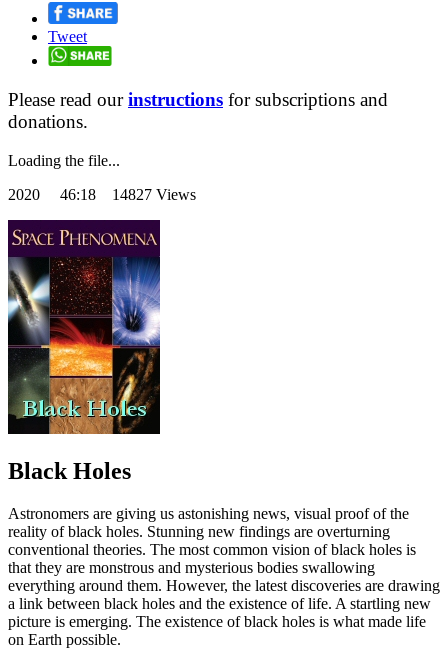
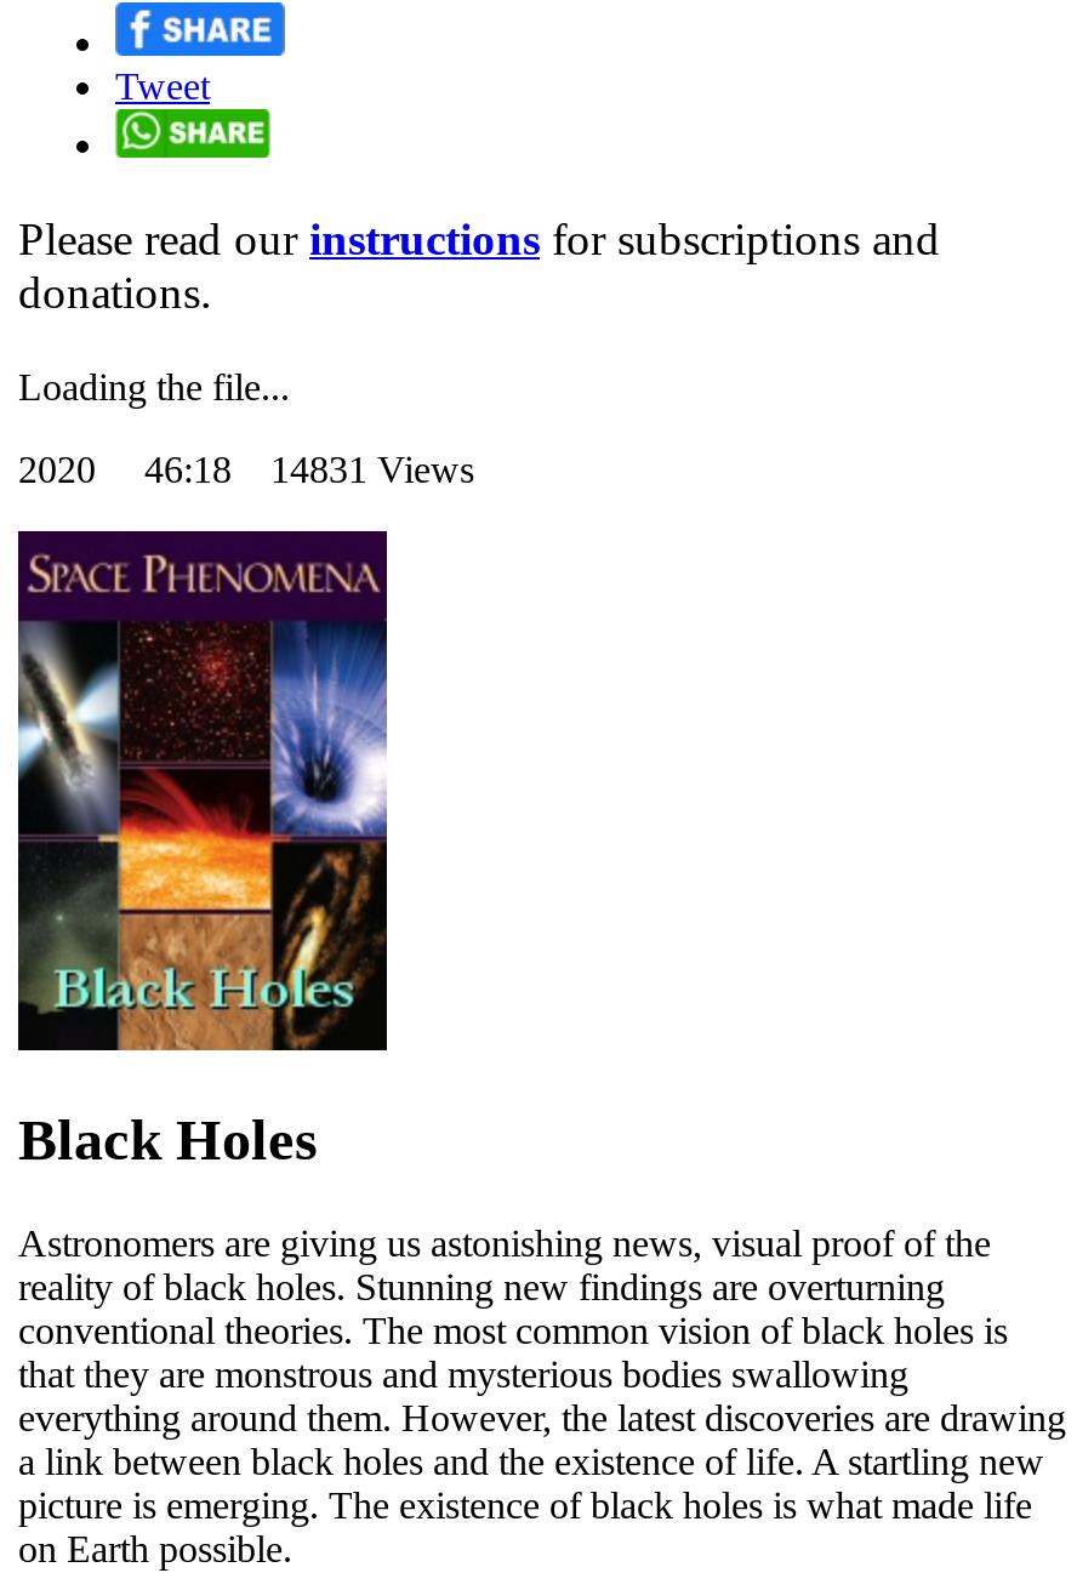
[8,186,196,203] 2020 46:18 14827 Views -> [18,449,474,490] 2020 46:18 14831 Views

